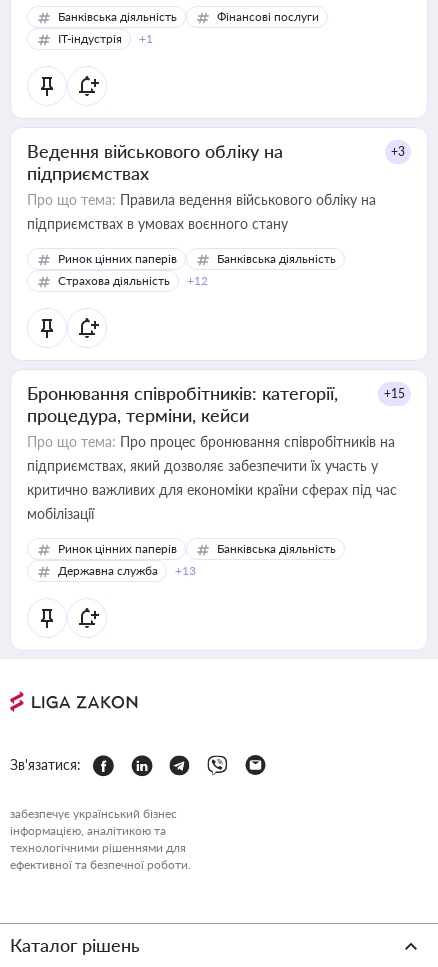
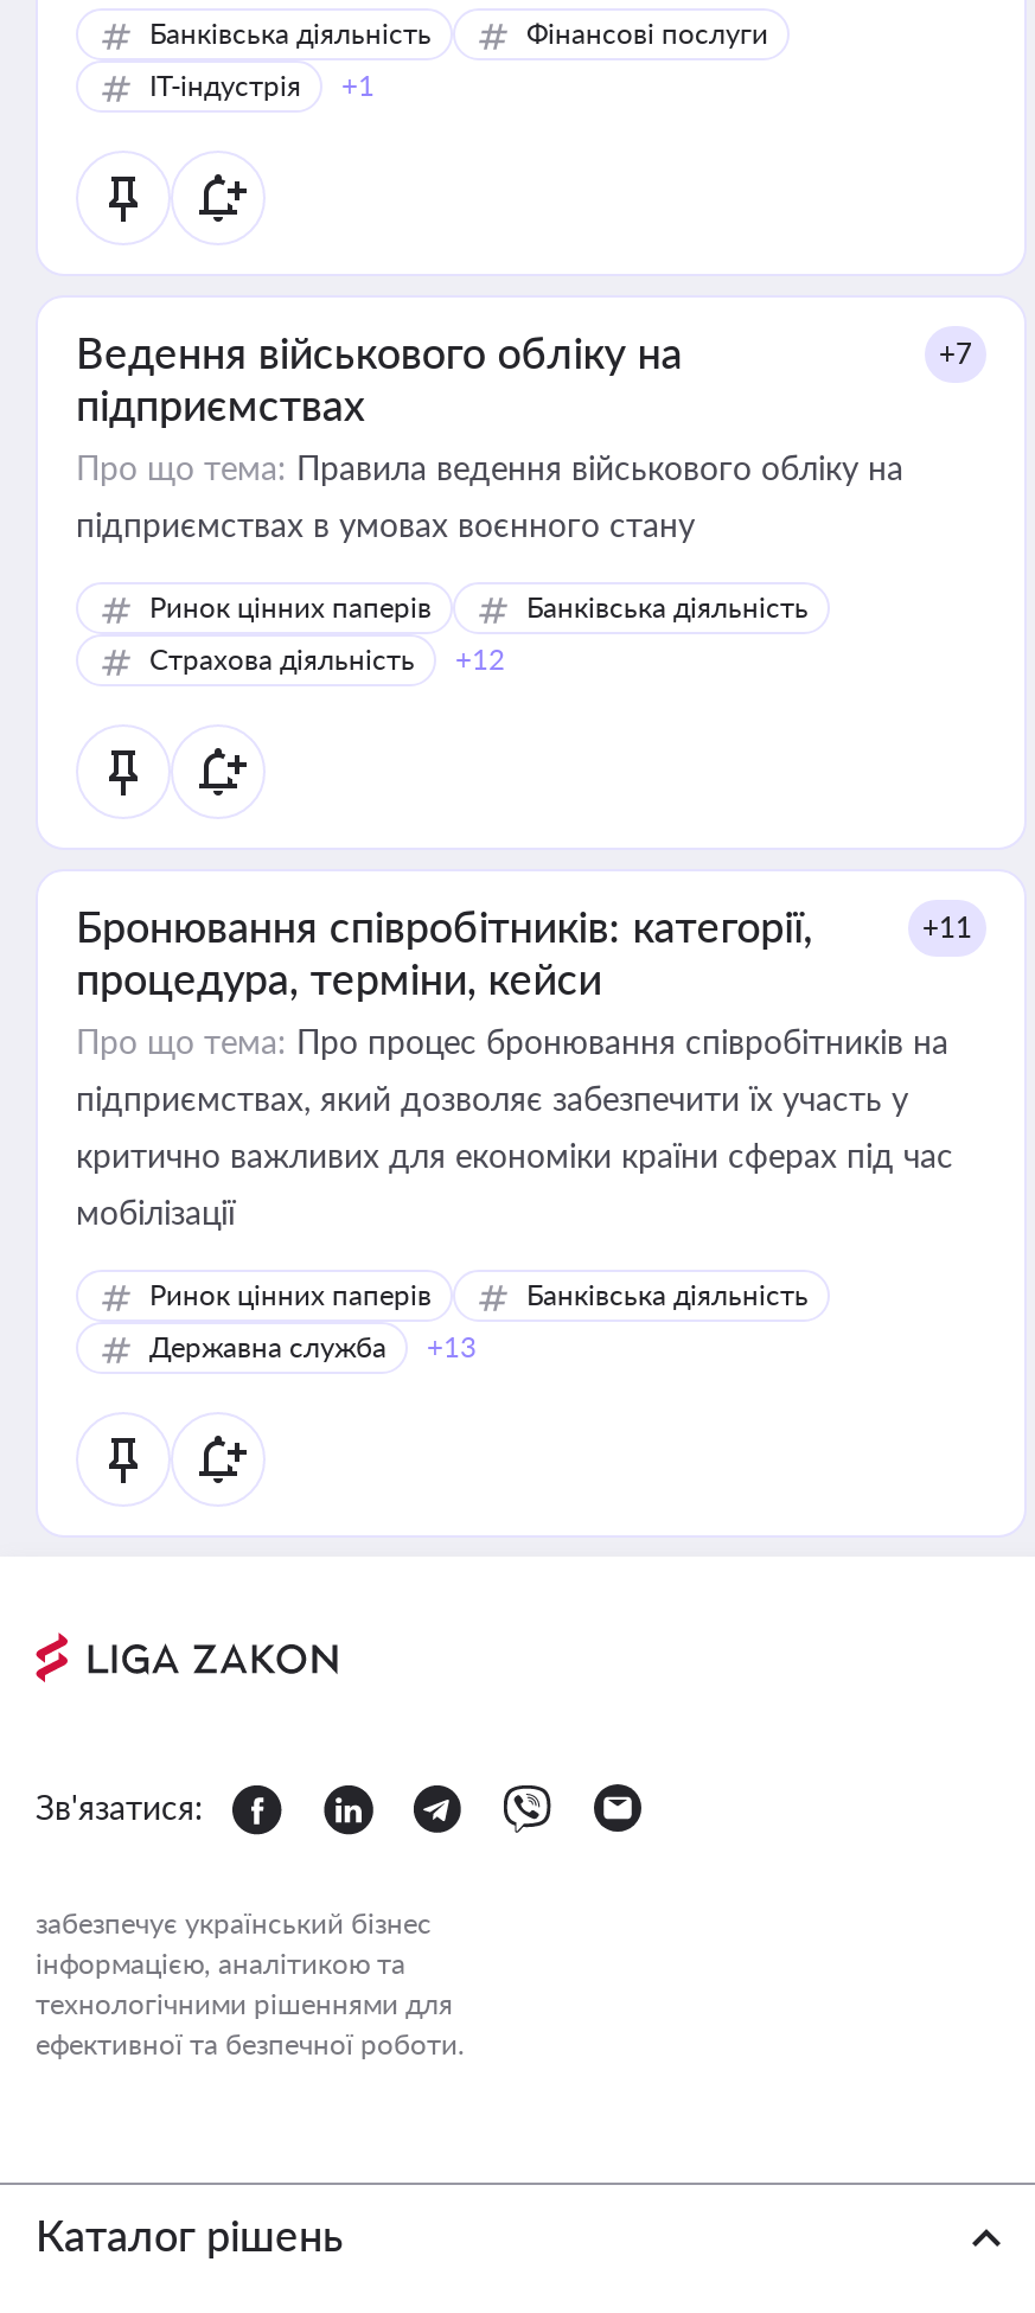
[391,144,405,159] +3 -> [939,336,972,371] +7
[384,386,405,401] +15 -> [922,909,972,945] +11

